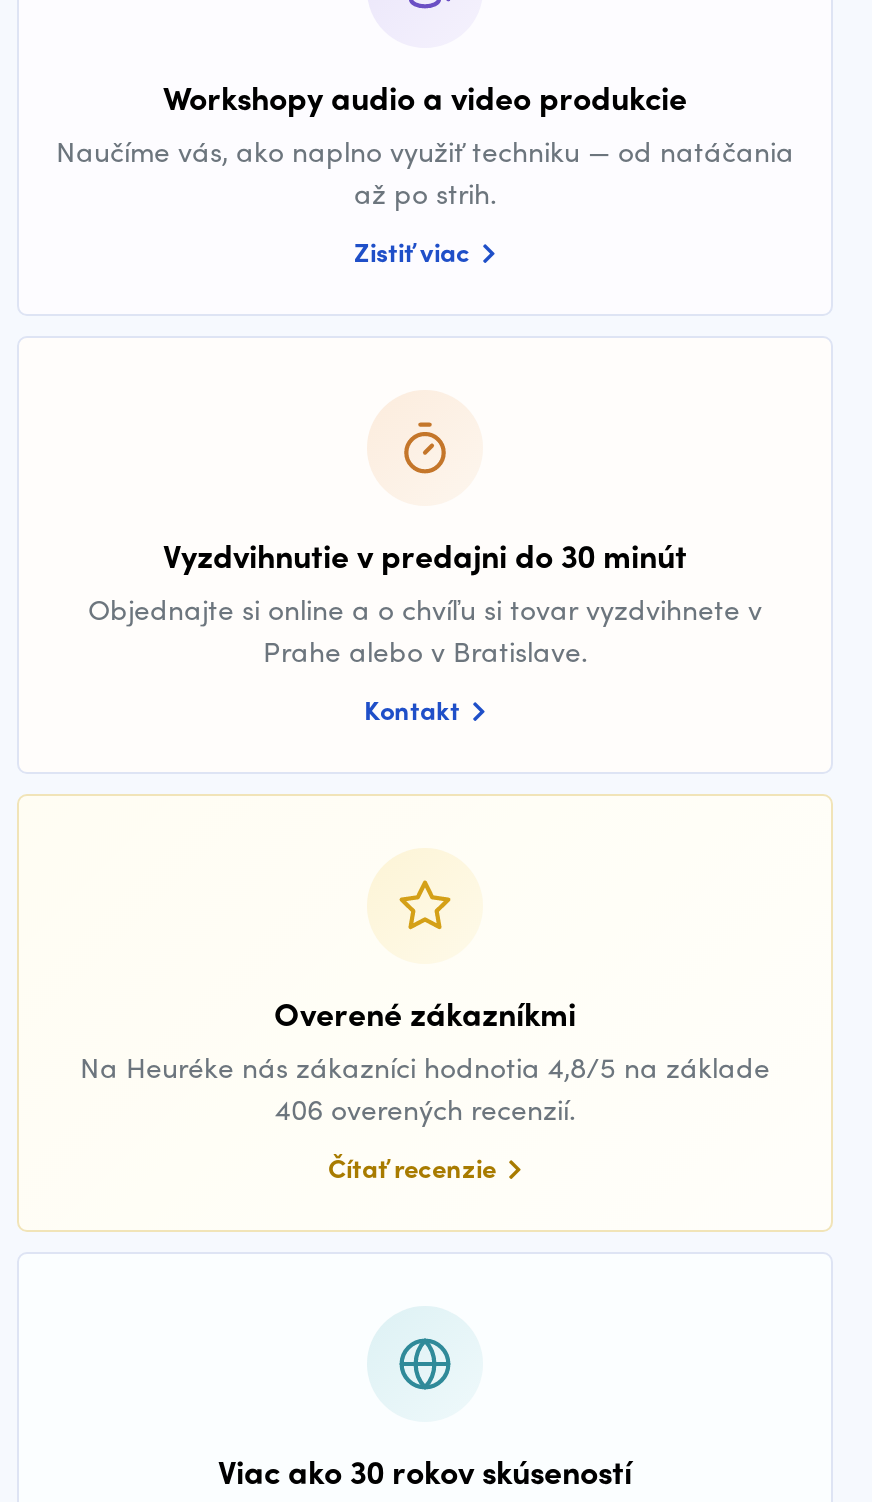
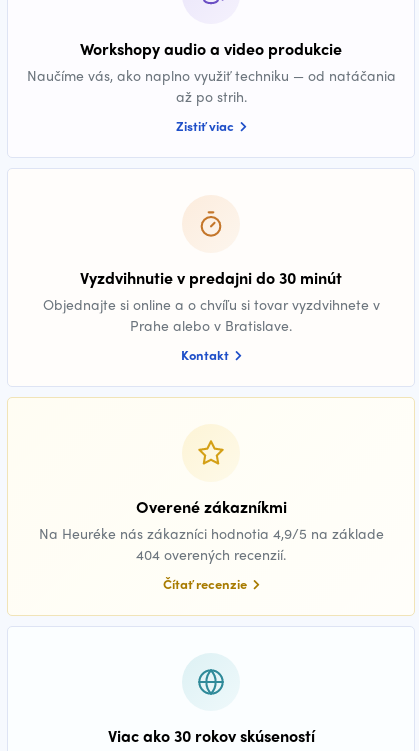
[80,1047,770,1087] Na Heuréke nás zákazníci hodnotia 4,8/5 na základe -> [38,523,383,543] Na Heuréke nás zákazníci hodnotia 4,9/5 na základe
[275,1089,575,1129] 406 overených recenzií. -> [136,544,286,564] 404 overených recenzií.

